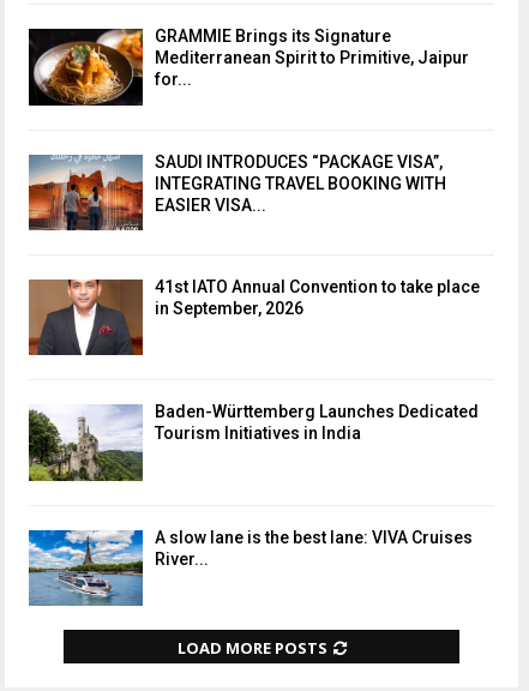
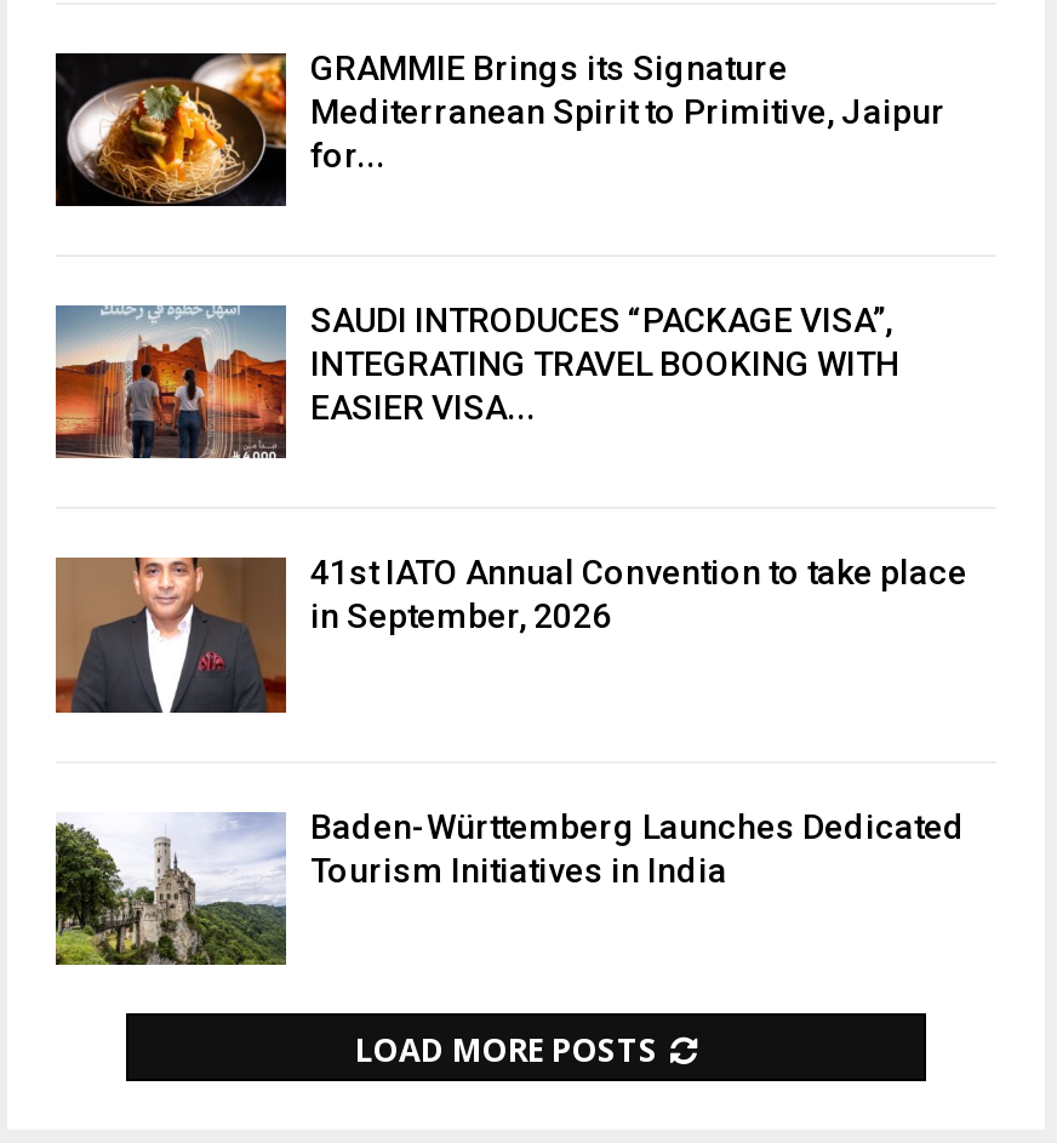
[28,527,473,607] [image] | A slow lane is the best lane: VIVA Cruises | River... -> none

